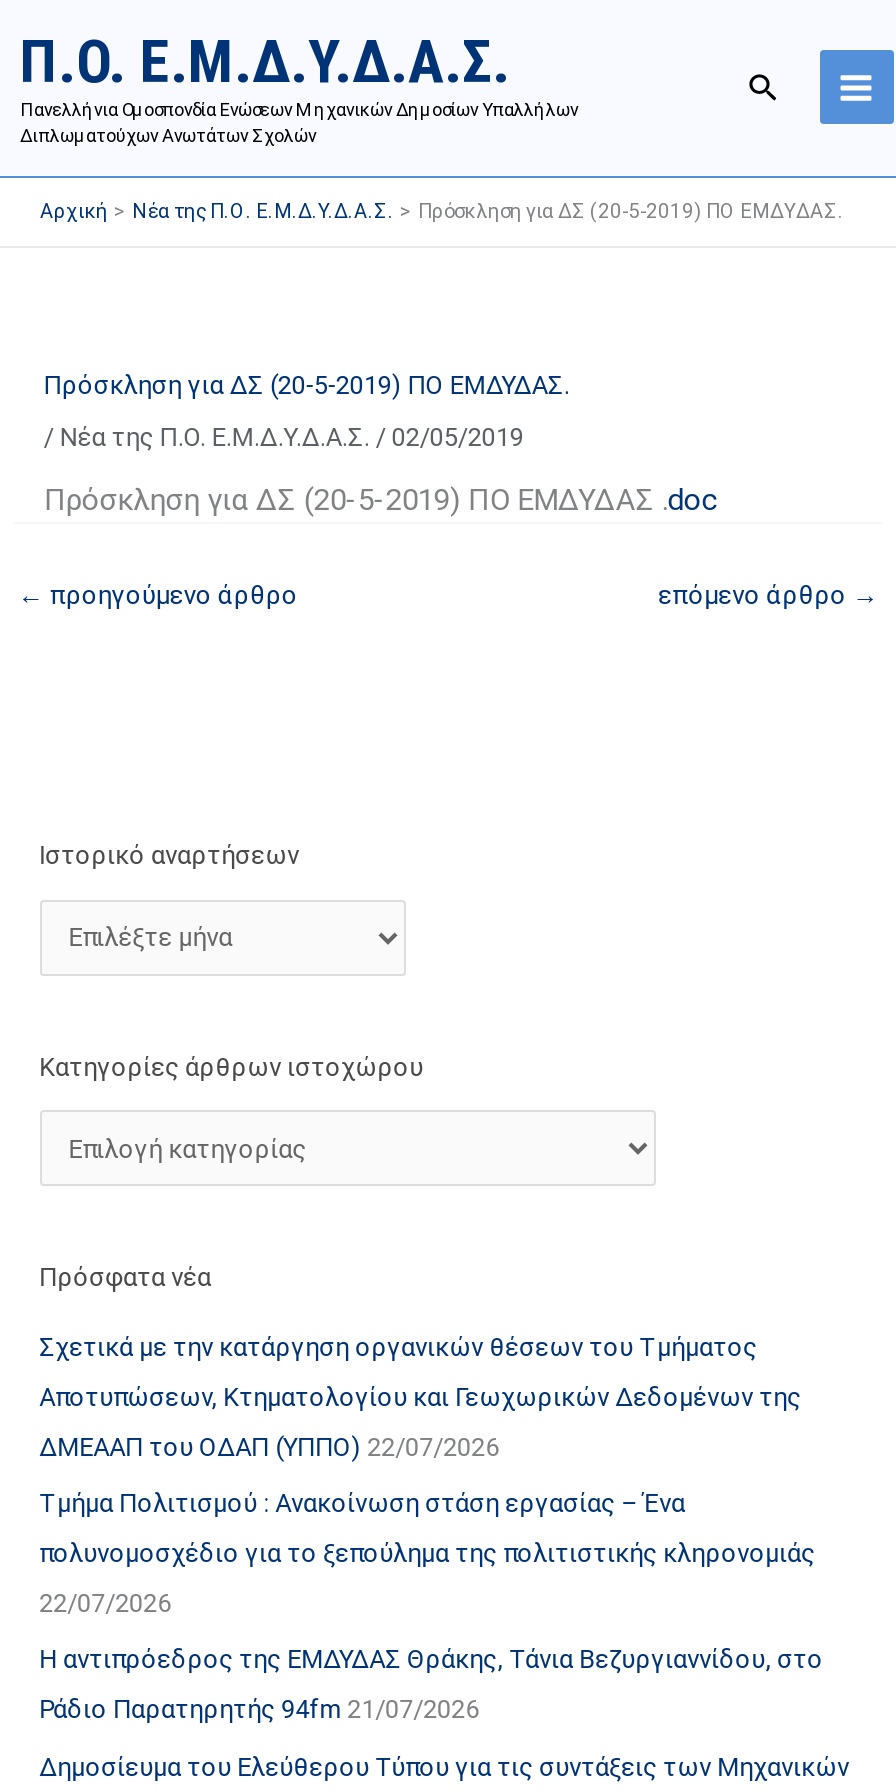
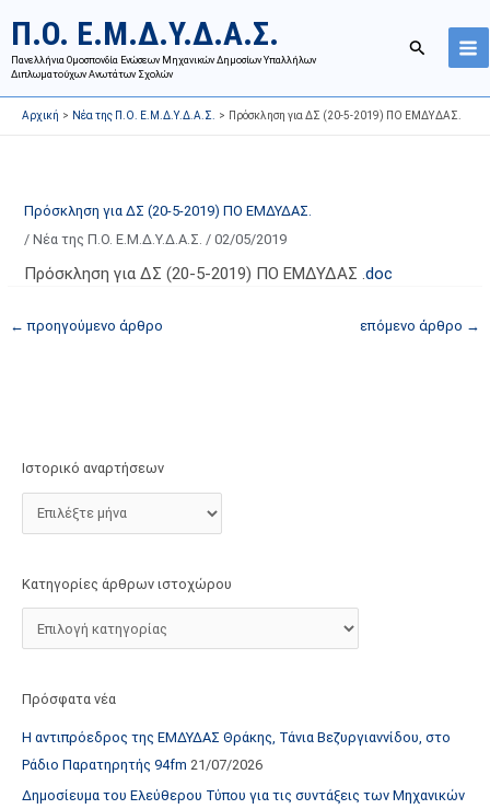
[39,1332,815,1618] Σχετικά με την κατάργηση οργανικών θέσεων του Τμήματος | Αποτυπώσεων, Κτηματολογίου και Γεωχωρικών Δεδομένων της | ΔΜΕΑΑΠ του ΟΔΑΠ (ΥΠΠΟ) 22/07/2026 | Τμήμα Πολιτισμού : Ανακοίνωση στάση εργασίας – Ένα | πολυνομοσχέδιο για το ξεπούλημα της πολιτιστικής κληρονομιάς | 22/07/2026 -> none

